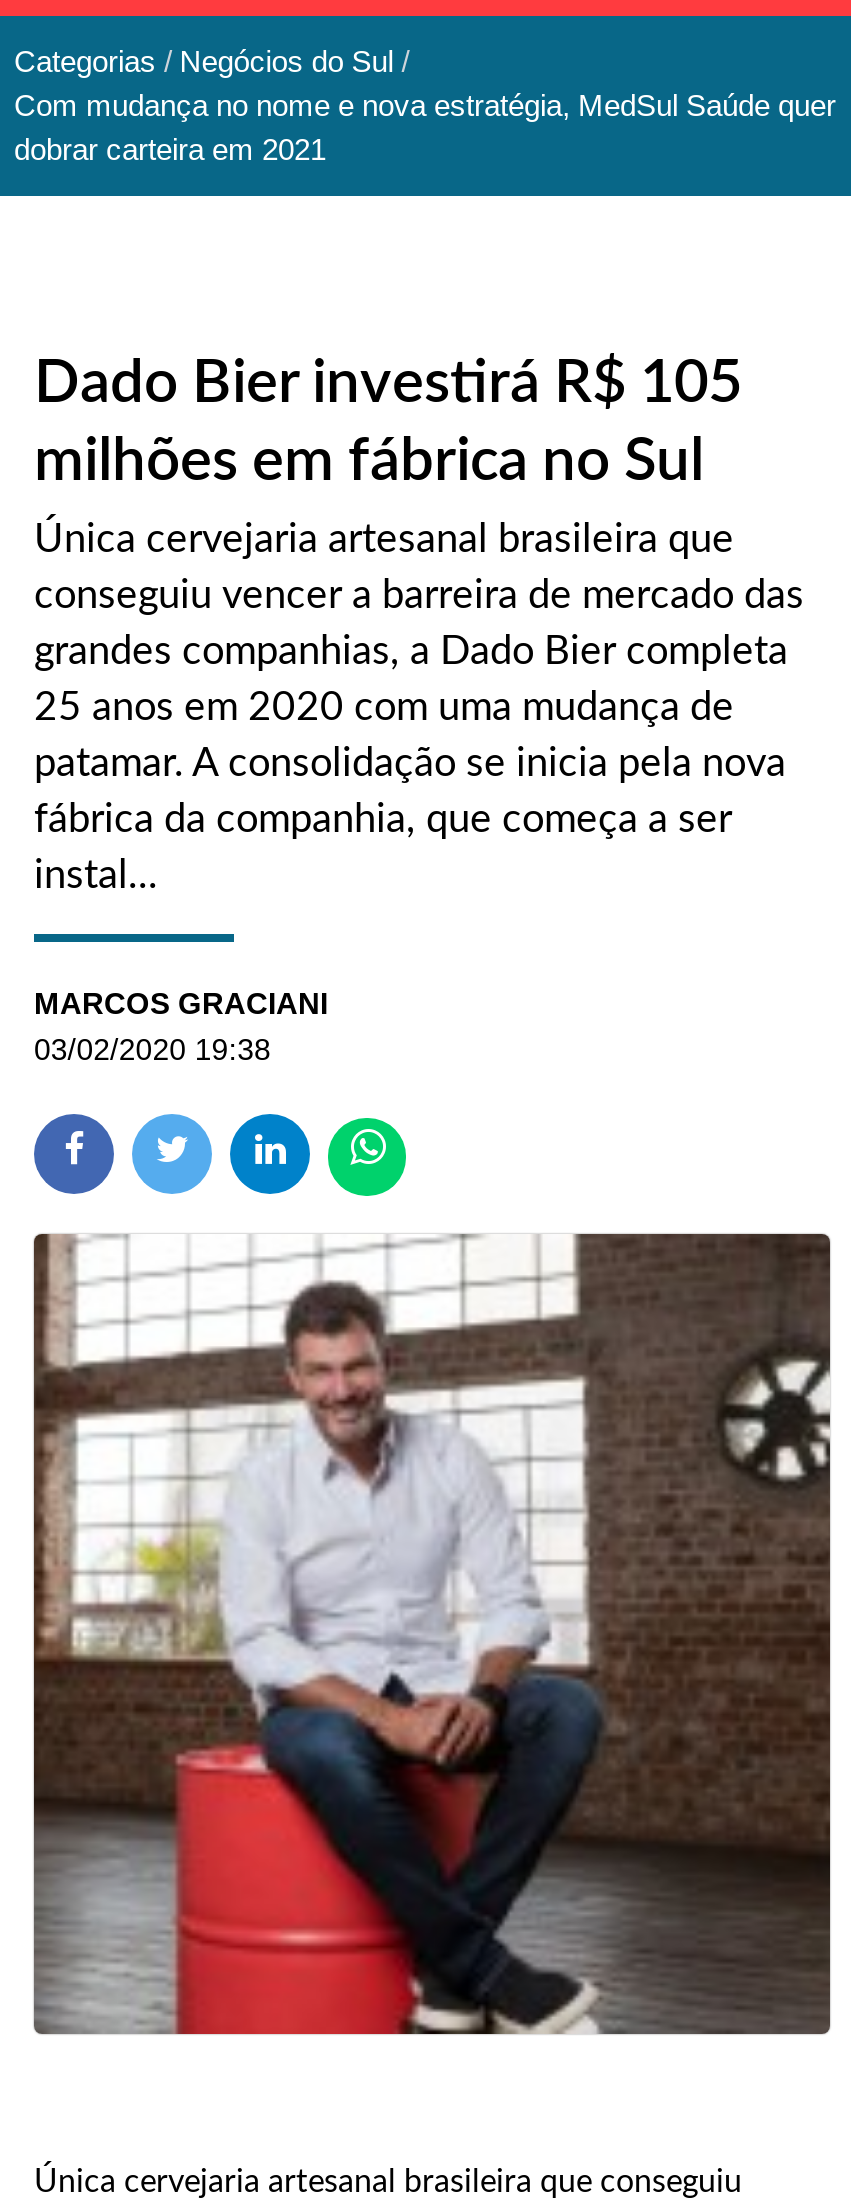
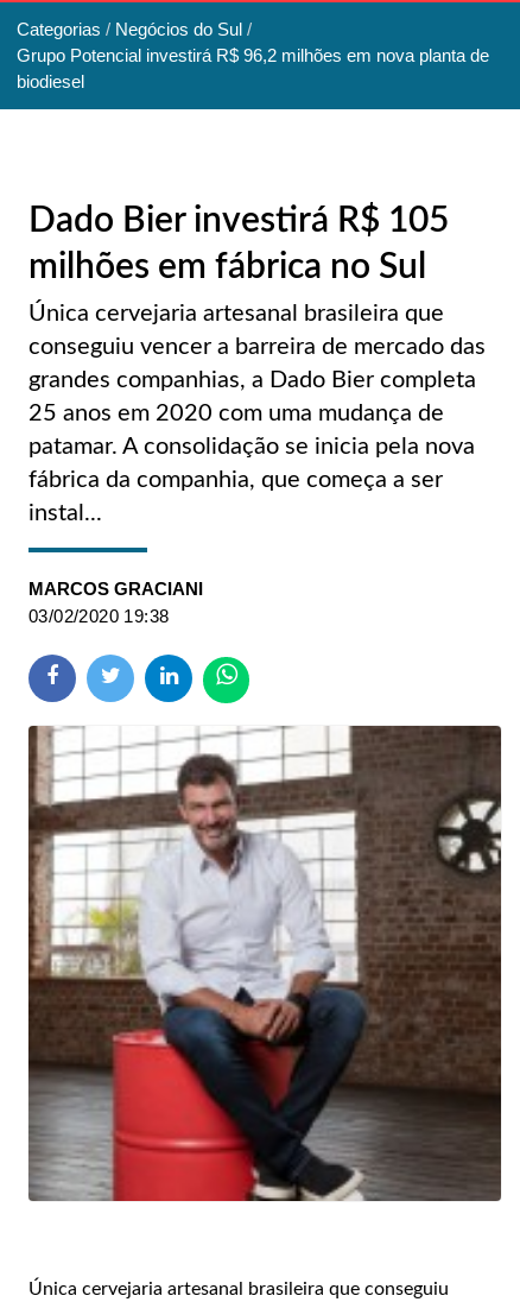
[14,88,836,166] Com mudança no nome e nova estratégia, MedSul Saúde quer | dobrar carteira em 2021 -> [17,45,489,92] Grupo Potencial investirá R$ 96,2 milhões em nova planta de | biodiesel

